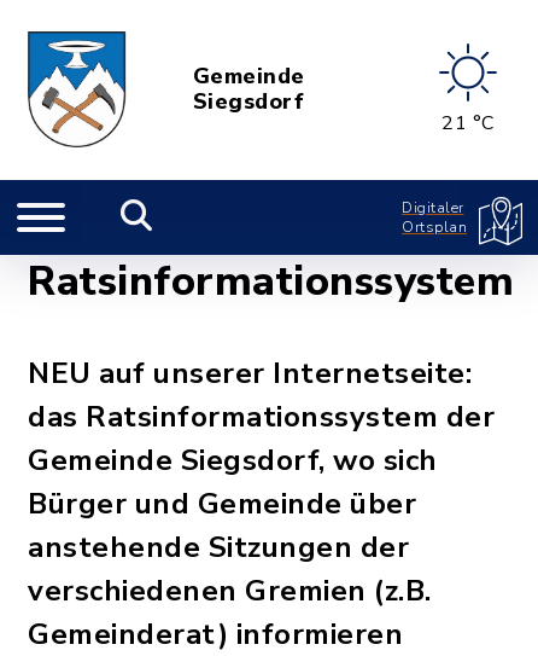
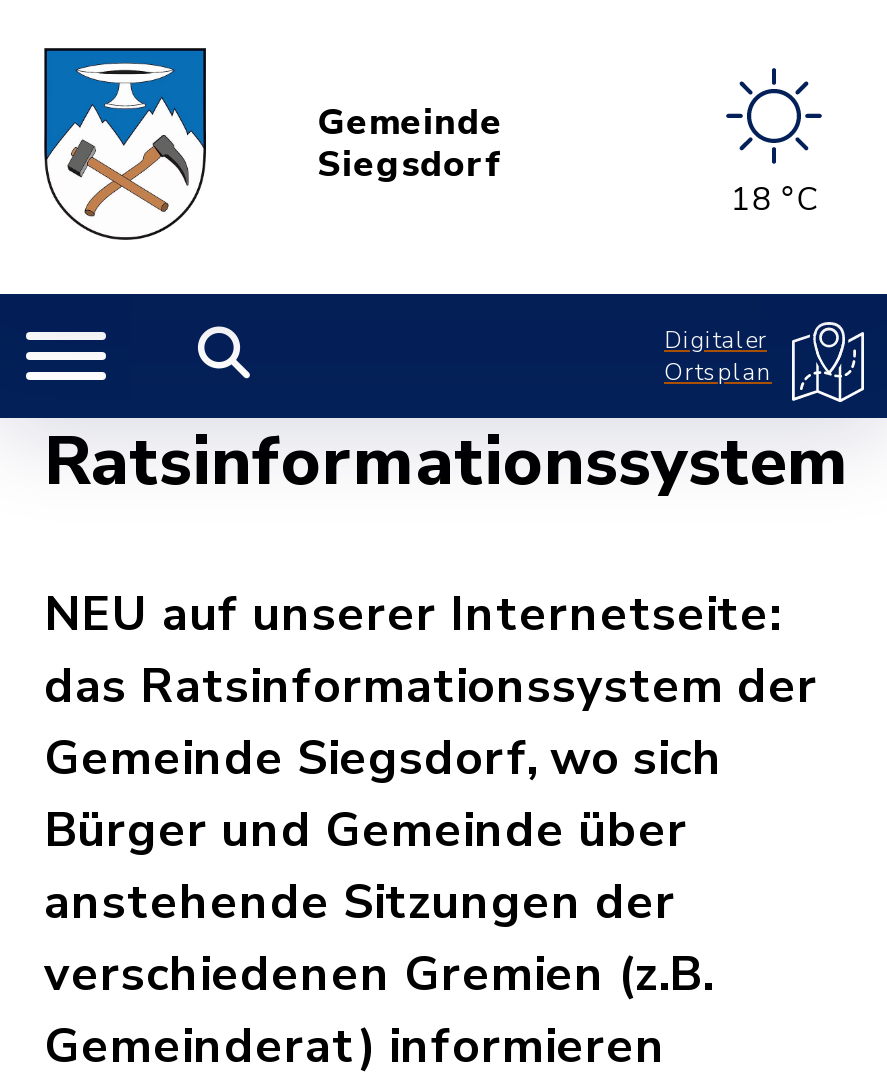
[442,109,494,136] 21 °C -> [730,177,818,221] 18 °C

